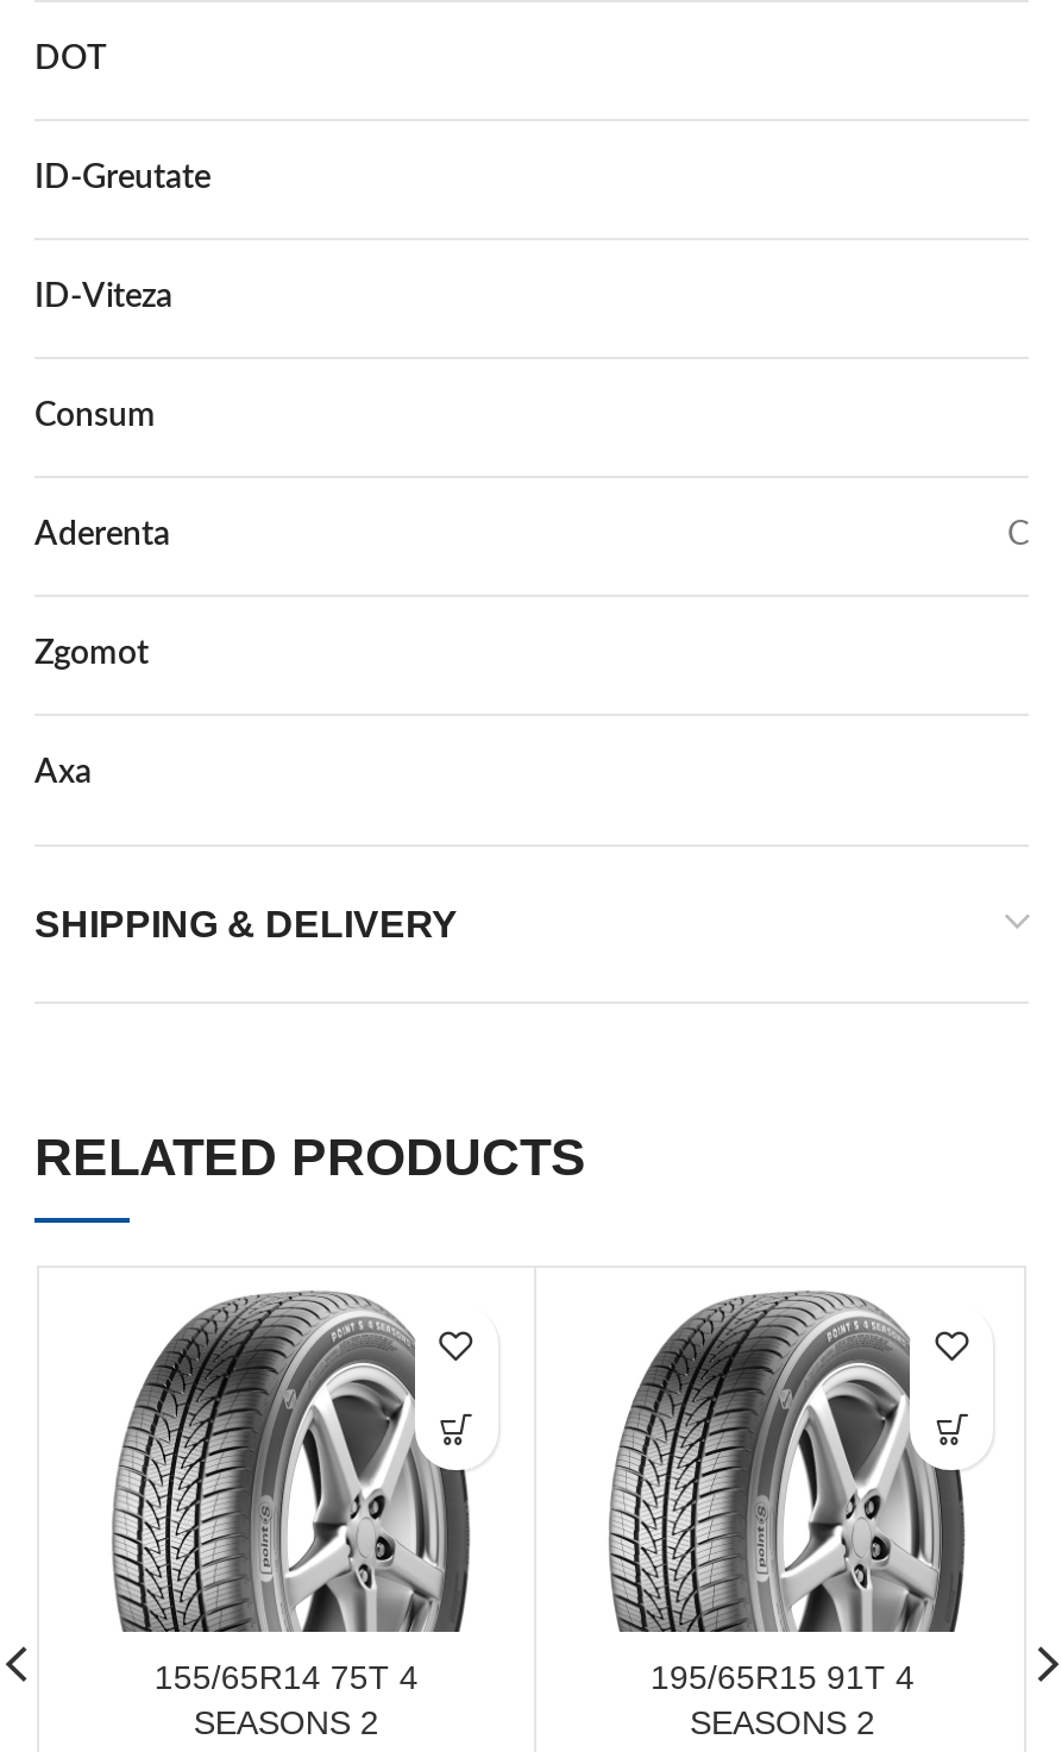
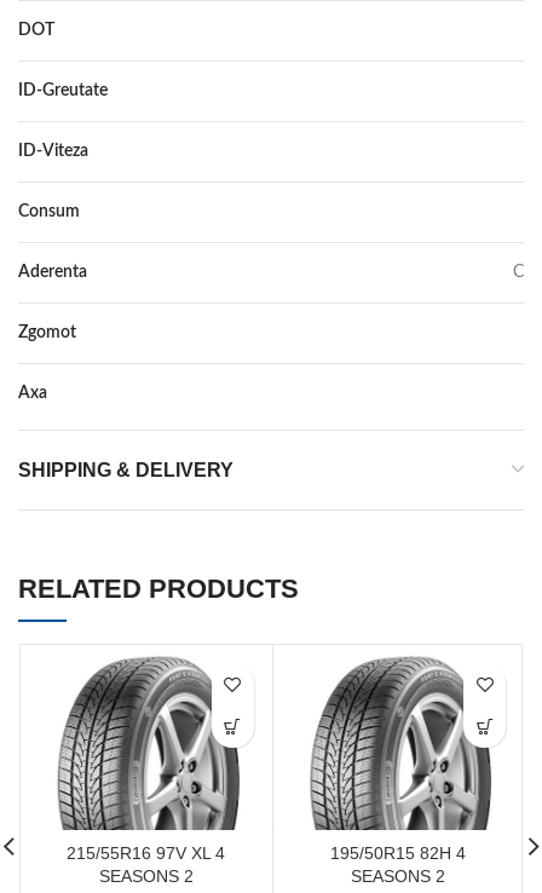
[154,1659,418,1697] 155/65R14 75T 4 -> [67,844,225,863] 215/55R16 97V XL 4
[650,1659,914,1697] 195/65R15 91T 4 -> [331,844,466,863] 195/50R15 82H 4

